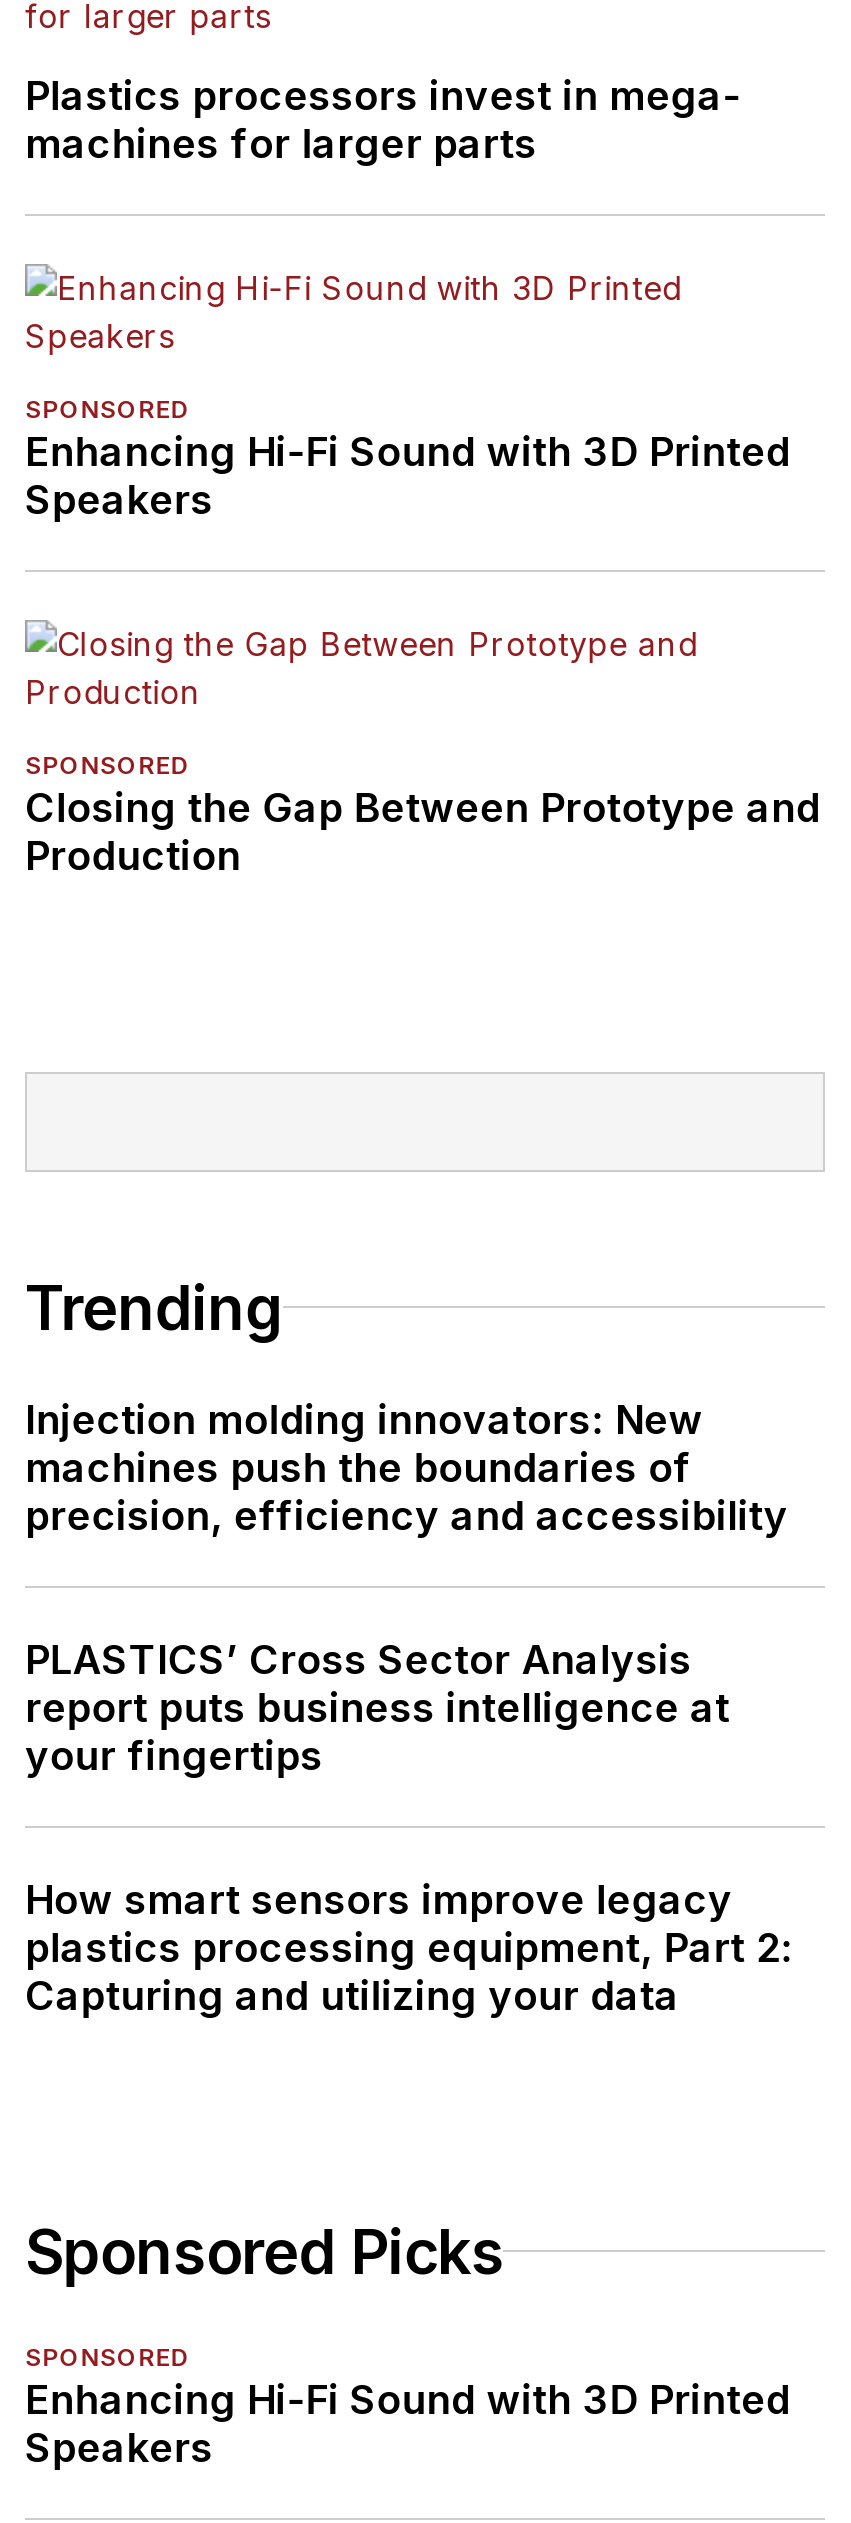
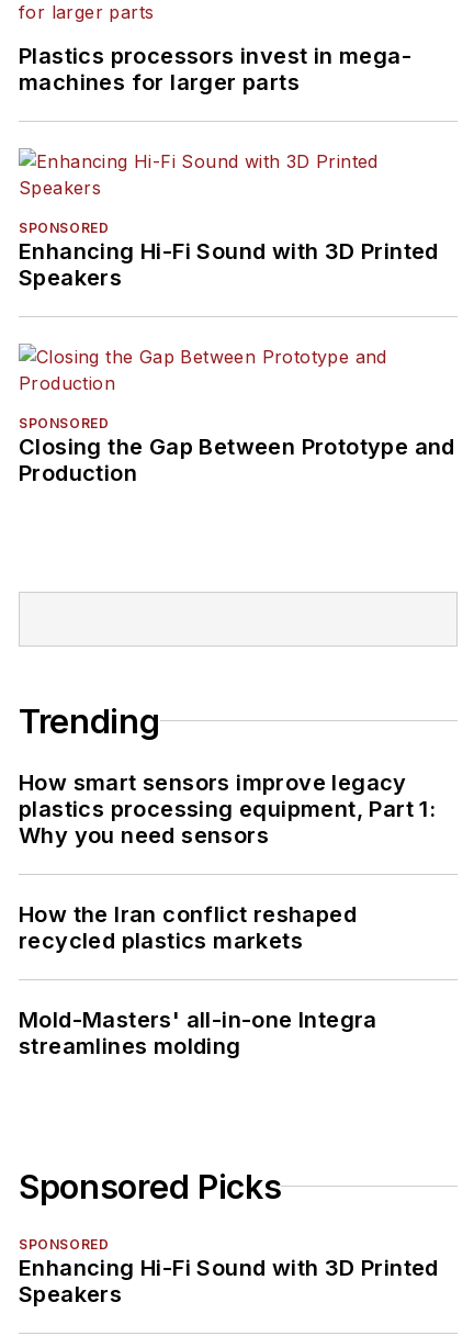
[25,1396,788,1780] Injection molding innovators: New | machines push the boundaries of | precision, efficiency and accessibility | PLASTICS’ Cross Sector Analysis | report puts business intelligence at | your fingertips -> none
moved [25,1876,733,1924] -> [19,769,407,796]: How smart sensors improve legacy
[25,1924,793,2020] plastics processing equipment, Part 2: | Capturing and utilizing your data -> [19,796,436,1059] plastics processing equipment, Part 1: | Why you need sensors | How the Iran conflict reshaped | recycled plastics markets | Mold-Masters' all-in-one Integra | streamlines molding

